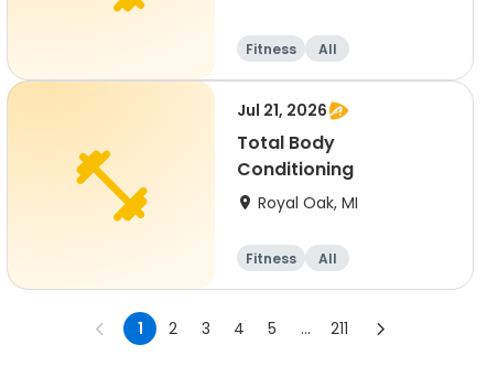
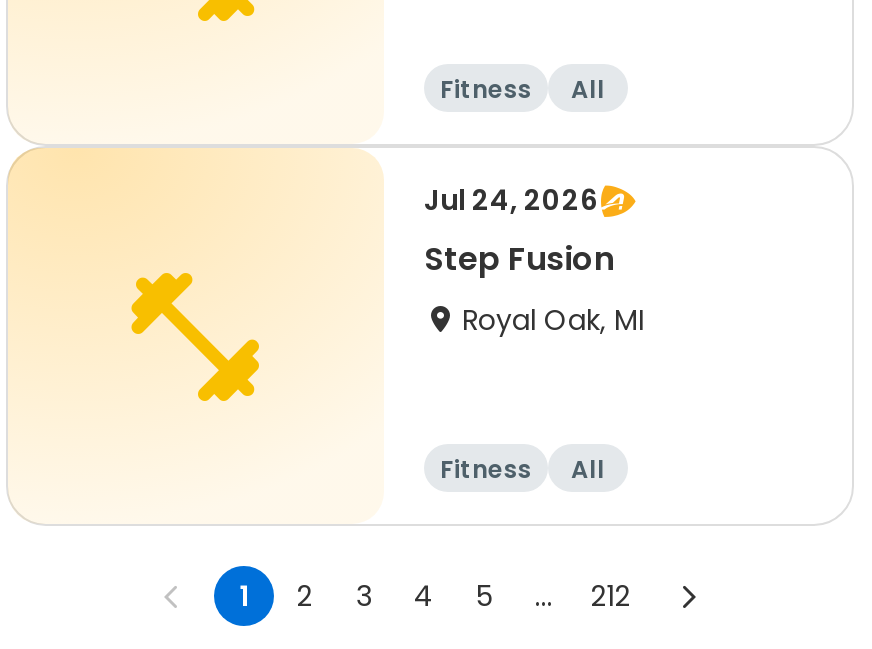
[237,99,354,182] Jul 21, 2026 | Total Body | Conditioning -> [424,180,614,282] Jul 24, 2026 | Step Fusion
moved [258,192,358,214] -> [462,300,644,340]: Royal Oak, MI
[331,317,348,340] 211 -> [590,576,630,616] 212

